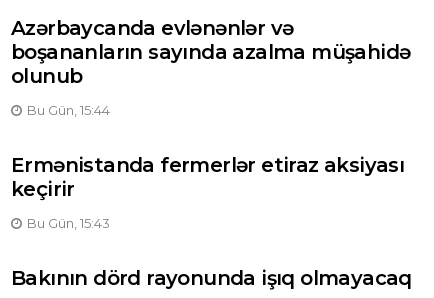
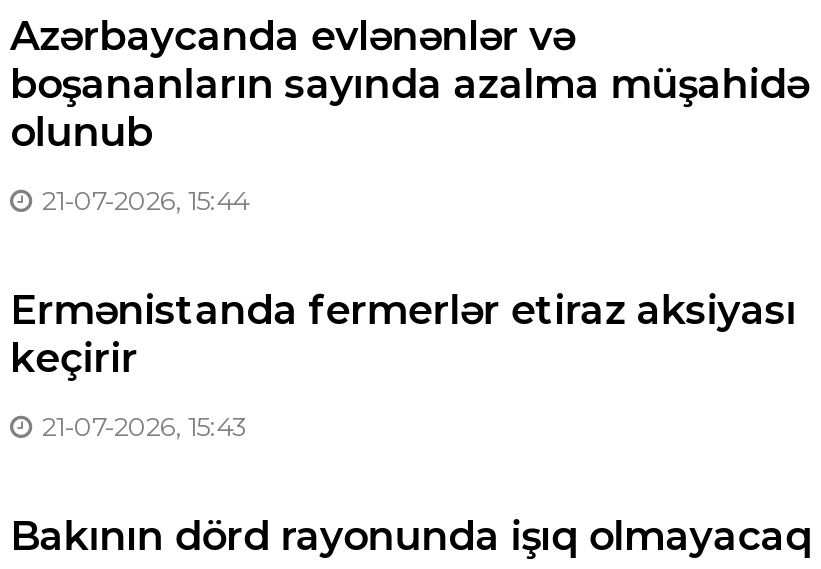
[27,102,110,118] Bu Gün, 15:44 -> [42,184,248,216] 21-07-2026, 15:44
[27,215,110,231] Bu Gün, 15:43 -> [42,410,248,442] 21-07-2026, 15:43

